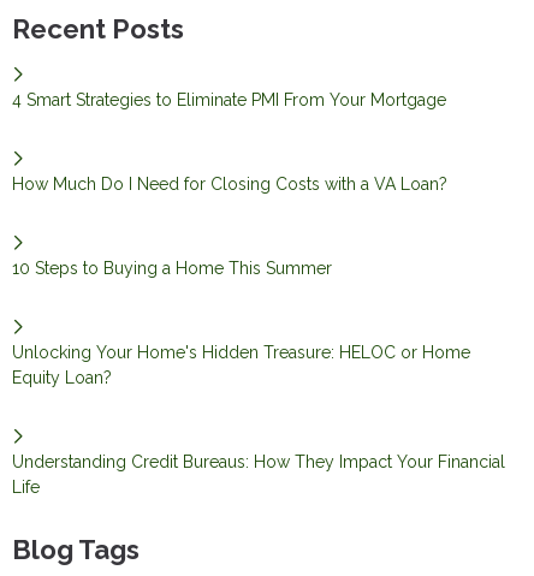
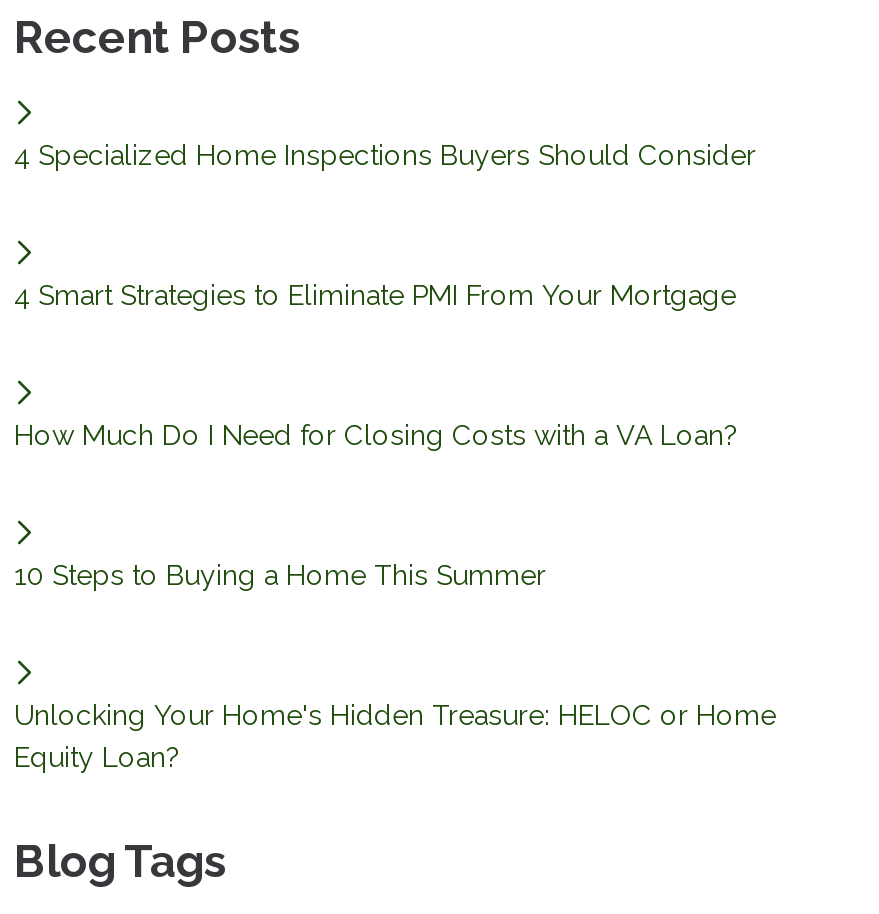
none -> [14,140,756,172] 4 Specialized Home Inspections Buyers Should Consider
moved [12,91,470,388] -> [14,280,776,774]: 4 Smart Strategies to Eliminate PMI From Your Mortgage | How Much Do I Need for Closing Costs with a VA Loan? | 10 Steps to Buying a Home This Summer | Unlocking Your Home's Hidden Treasure: HELOC or Home | Equity Loan?
[12,453,505,497] Understanding Credit Bureaus: How They Impact Your Financial | Life -> none

